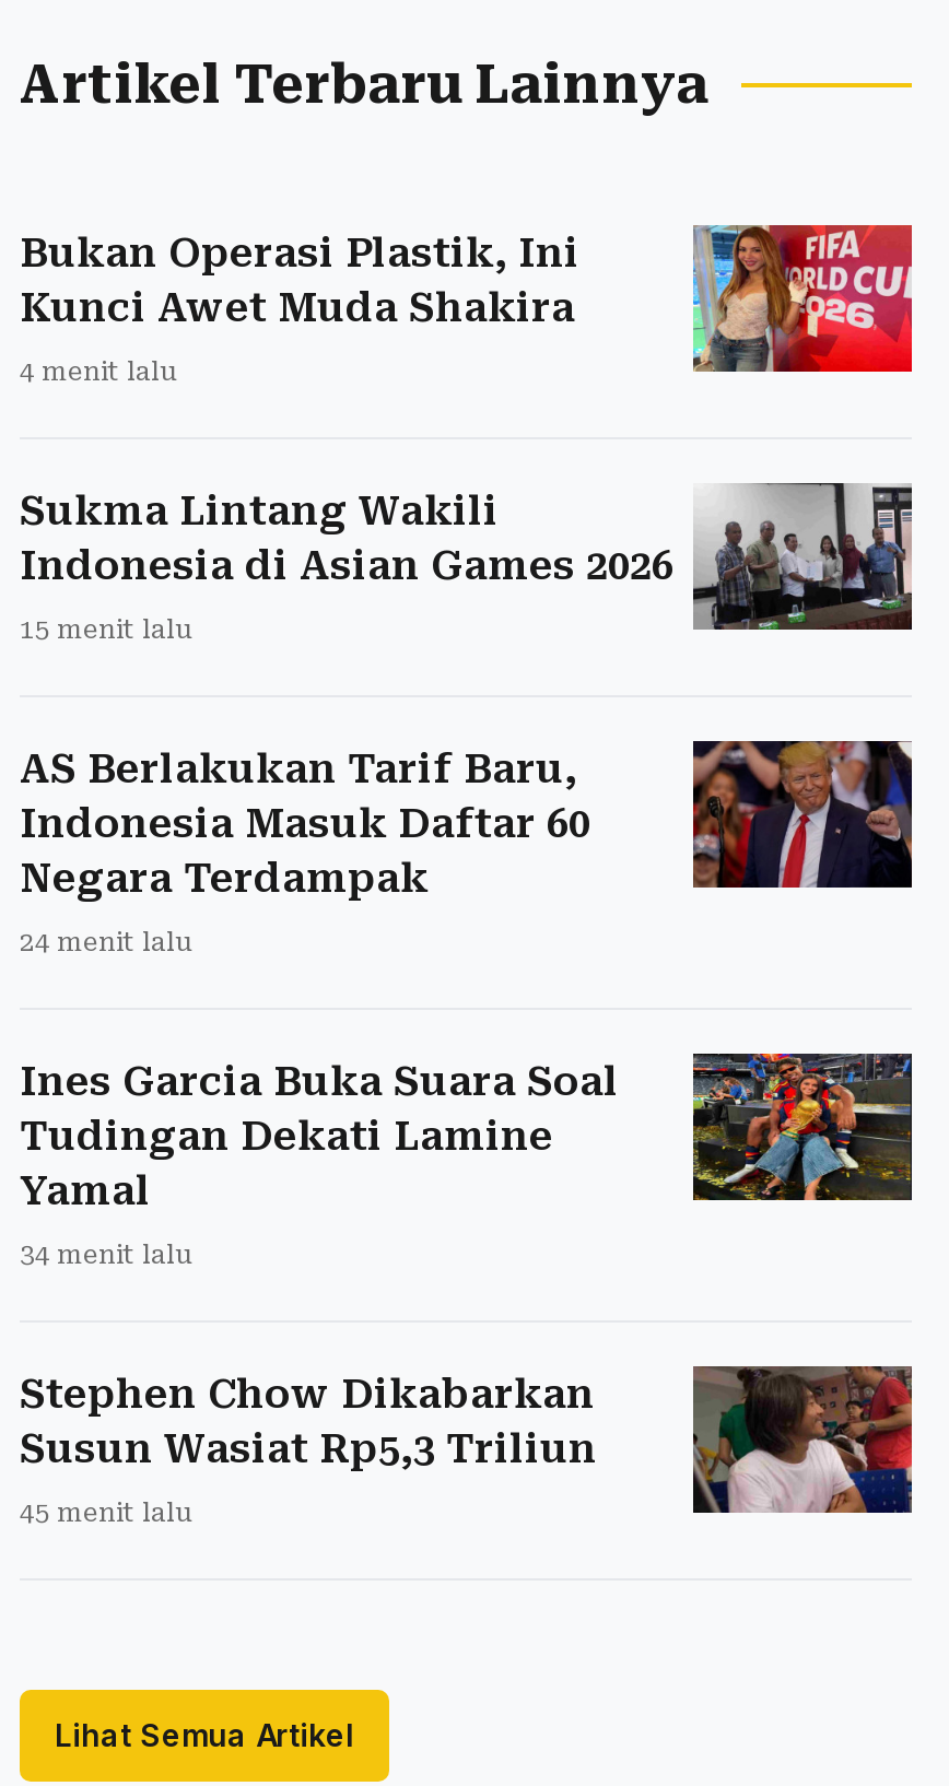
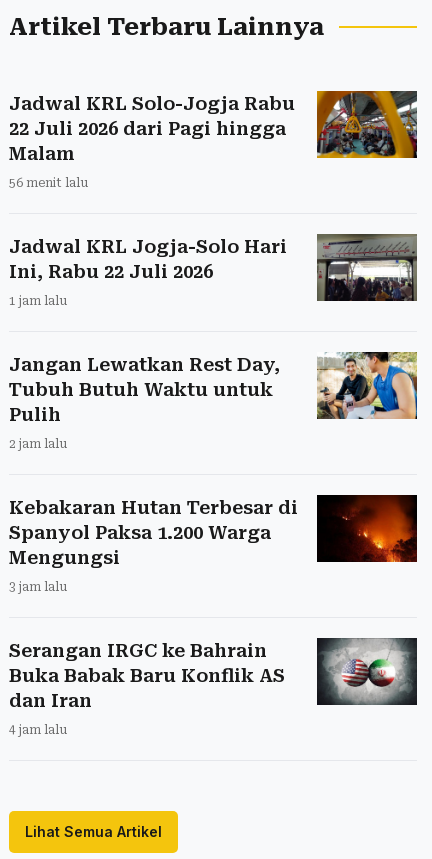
[20,228,579,329] Bukan Operasi Plastik, Ini | Kunci Awet Muda Shakira -> [9,92,295,163] Jadwal KRL Solo-Jogja Rabu | 22 Juli 2026 dari Pagi hingga | Malam
[691,223,914,374] [image] -> [316,90,418,159] [image]
[20,355,177,386] 4 menit lalu -> [9,175,88,189] 56 menit lalu
[20,481,914,632] [image] | Sukma Lintang Wakili | Indonesia di Asian Games 2026 -> [9,233,417,302] [image] | Jadwal KRL Jogja-Solo Hari | Ini, Rabu 22 Juli 2026
[20,613,192,644] 15 menit lalu -> [9,293,67,307] 1 jam lalu
[20,744,590,900] AS Berlakukan Tarif Baru, | Indonesia Masuk Daftar 60 | Negara Terdampak -> [9,353,280,424] Jangan Lewatkan Rest Day, | Tubuh Butuh Waktu untuk | Pulih
[691,739,914,890] [image] -> [316,351,418,420] [image]
[20,926,192,956] 24 menit lalu -> [9,436,67,450] 2 jam lalu
[20,1051,914,1212] [image] | Ines Garcia Buka Suara Soal | Tudingan Dekati Lamine | Yamal -> [9,494,417,567] [image] | Kebakaran Hutan Terbesar di | Spanyol Paksa 1.200 Warga | Mengungsi
[20,1238,192,1269] 34 menit lalu -> [9,579,67,593] 3 jam lalu
[20,1370,597,1470] Stephen Chow Dikabarkan | Susun Wasiat Rp5,3 Triliun -> [9,639,285,710] Serangan IRGC ke Bahrain | Buka Babak Baru Konflik AS | dan Iran
[691,1364,914,1515] [image] -> [316,637,418,706] [image]
[20,1496,192,1527] 45 menit lalu -> [9,722,67,736] 4 jam lalu

